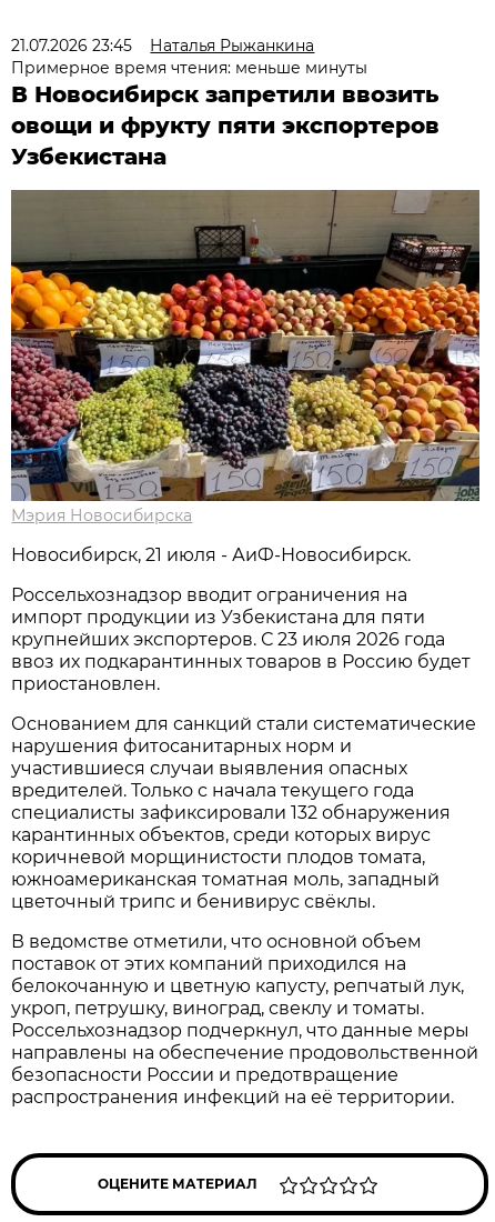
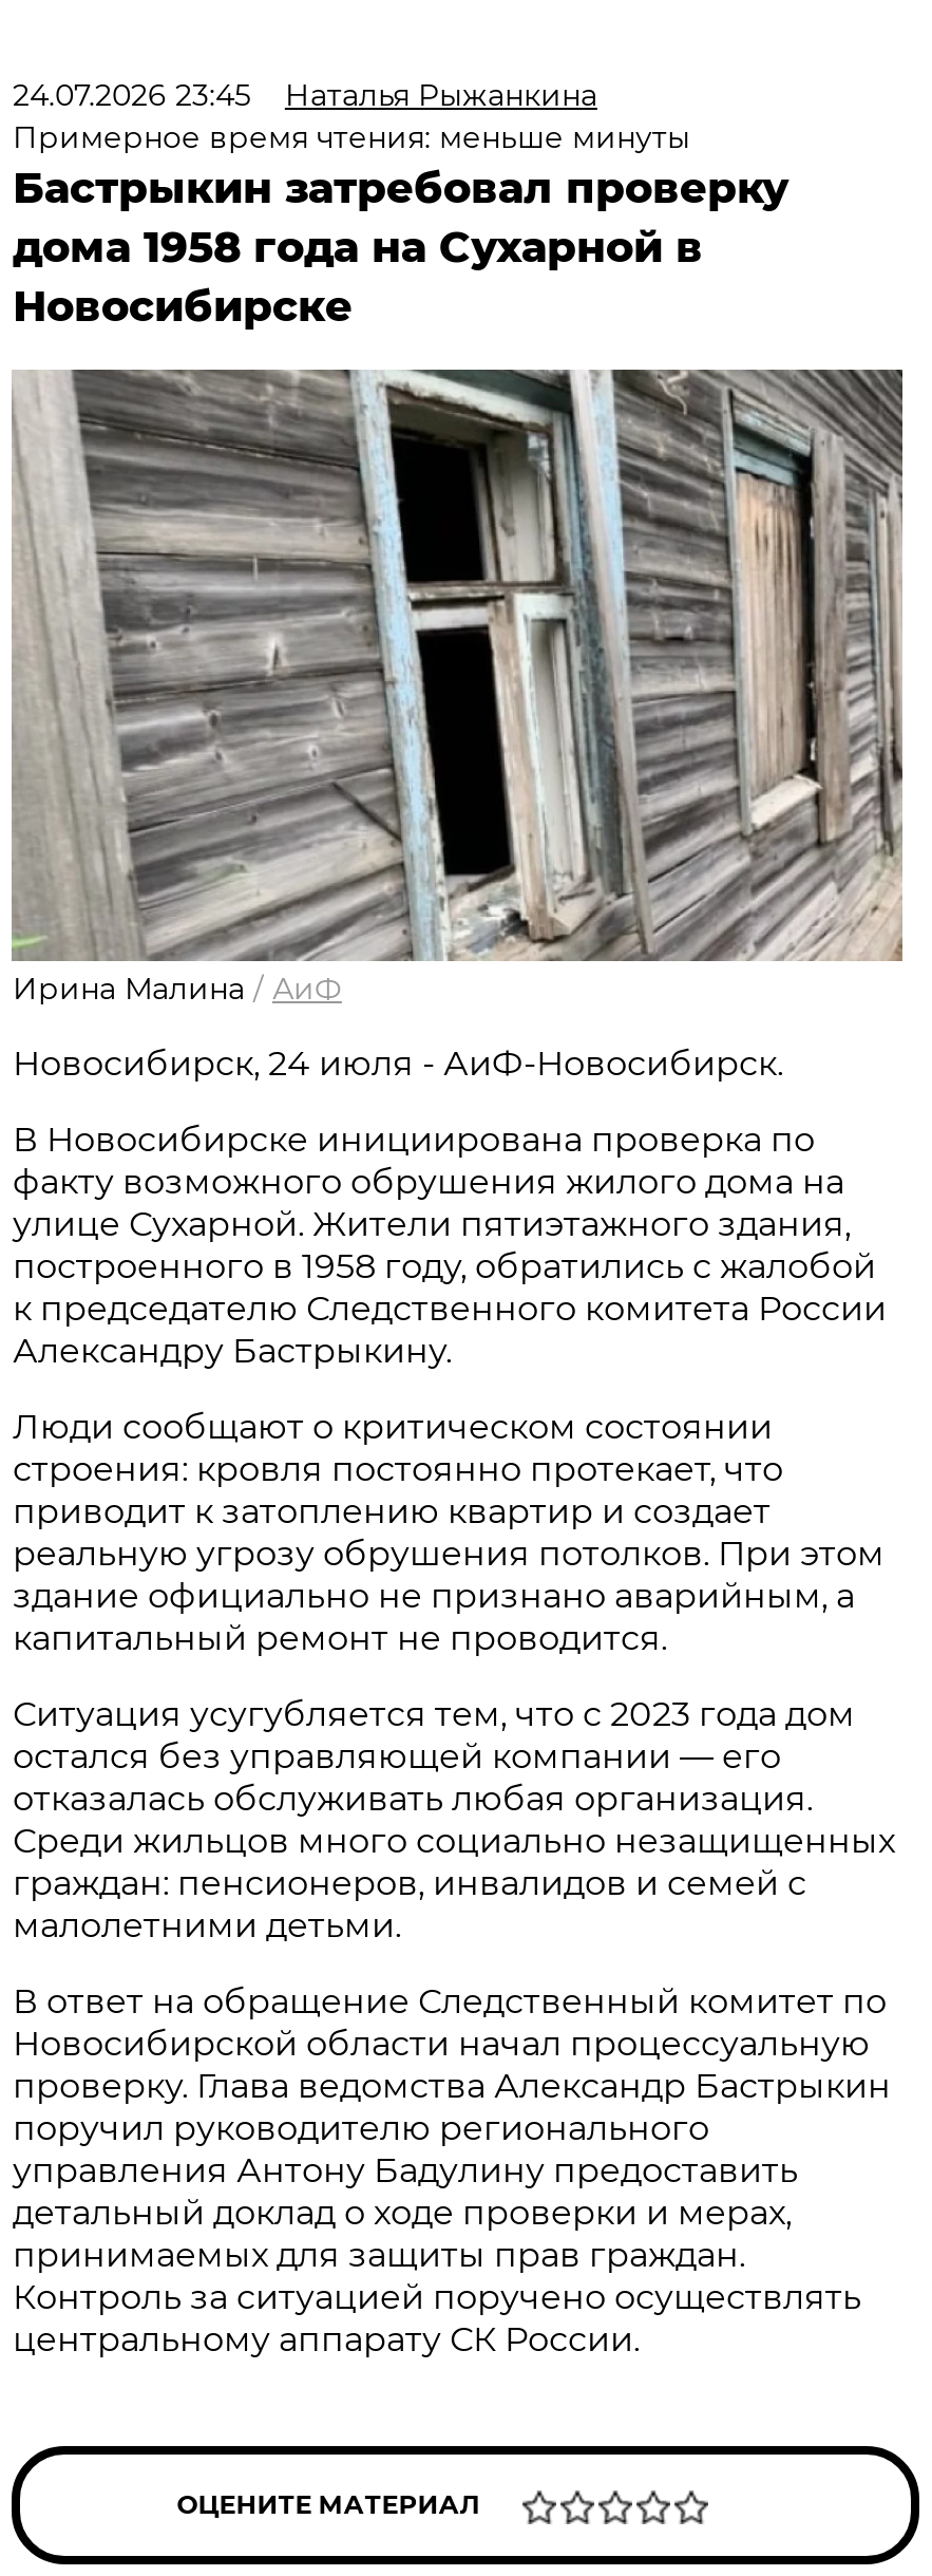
[12,36,315,56] 21.07.2026 23:45 Наталья Рыжанкина -> [12,76,597,114] 24.07.2026 23:45 Наталья Рыжанкина
[12,81,440,170] В Новосибирск запретили ввозить | овощи и фрукту пяти экспортеров | Узбекистана -> [12,163,789,332] Бастрыкин затребовал проверку | дома 1958 года на Сухарной в | Новосибирске
[10,189,481,1108] [image] | Мэрия Новосибирска | Новосибирск, 21 июля - АиФ-Новосибирск. | Россельхознадзор вводит ограничения на | импорт продукции из Узбекистана для пяти | крупнейших экспортеров. С 23 июля 2026 года | ввоз их подкарантинных товаров в Россию будет | приостановлен. | Основанием для санкций стали систематические | нарушения фитосанитарных норм и | участившиеся случаи выявления опасных | вредителей. Только с начала текущего года | специалисты зафиксировали 132 обнаружения | карантинных объектов, среди которых вирус | коричневой морщинистости плодов томата, | южноамериканская томатная моль, западный | цветочный трипс и бенивирус свёклы. | В ведомстве отметили, что основной объем | поставок от этих компаний приходился на | белокочанную и цветную капусту, репчатый лук, | укроп, петрушку, виноград, свеклу и томаты. | Россельхознадзор подчеркнул, что данные меры | направлены на обеспечение продовольственной | безопасности России и предотвращение | распространения инфекций на её территории. -> [12,370,902,2359] [image] | Ирина Малина / АиФ | Новосибирск, 24 июля - АиФ-Новосибирск. | В Новосибирске инициирована проверка по | факту возможного обрушения жилого дома на | улице Сухарной. Жители пятиэтажного здания, | построенного в 1958 году, обратились с жалобой | к председателю Следственного комитета России | Александру Бастрыкину. | Люди сообщают о критическом состоянии | строения: кровля постоянно протекает, что | приводит к затоплению квартир и создает | реальную угрозу обрушения потолков. При этом | здание официально не признано аварийным, а | капитальный ремонт не проводится. | Ситуация усугубляется тем, что с 2023 года дом | остался без управляющей компании — его | отказалась обслуживать любая организация. | Среди жильцов много социально незащищенных | граждан: пенсионеров, инвалидов и семей с | малолетними детьми. | В ответ на обращение Следственный комитет по | Новосибирской области начал процессуальную | проверку. Глава ведомства Александр Бастрыкин | поручил руководителю регионального | управления Антону Бадулину предоставить | детальный доклад о ходе проверки и мерах, | принимаемых для защиты прав граждан. | Контроль за ситуацией поручено осуществлять | центральному аппарату СК России.

